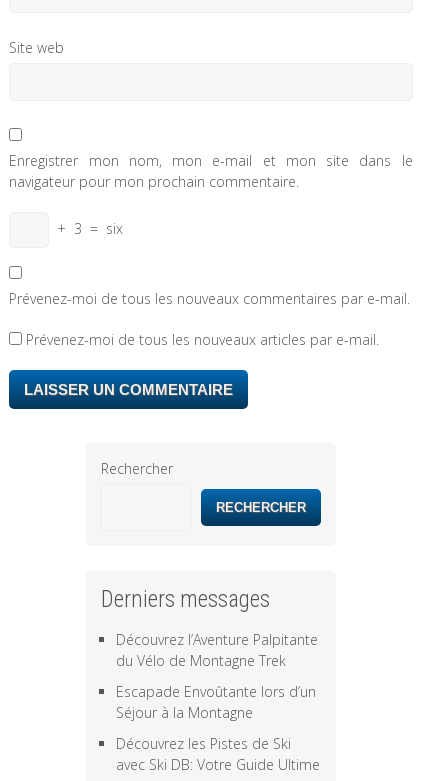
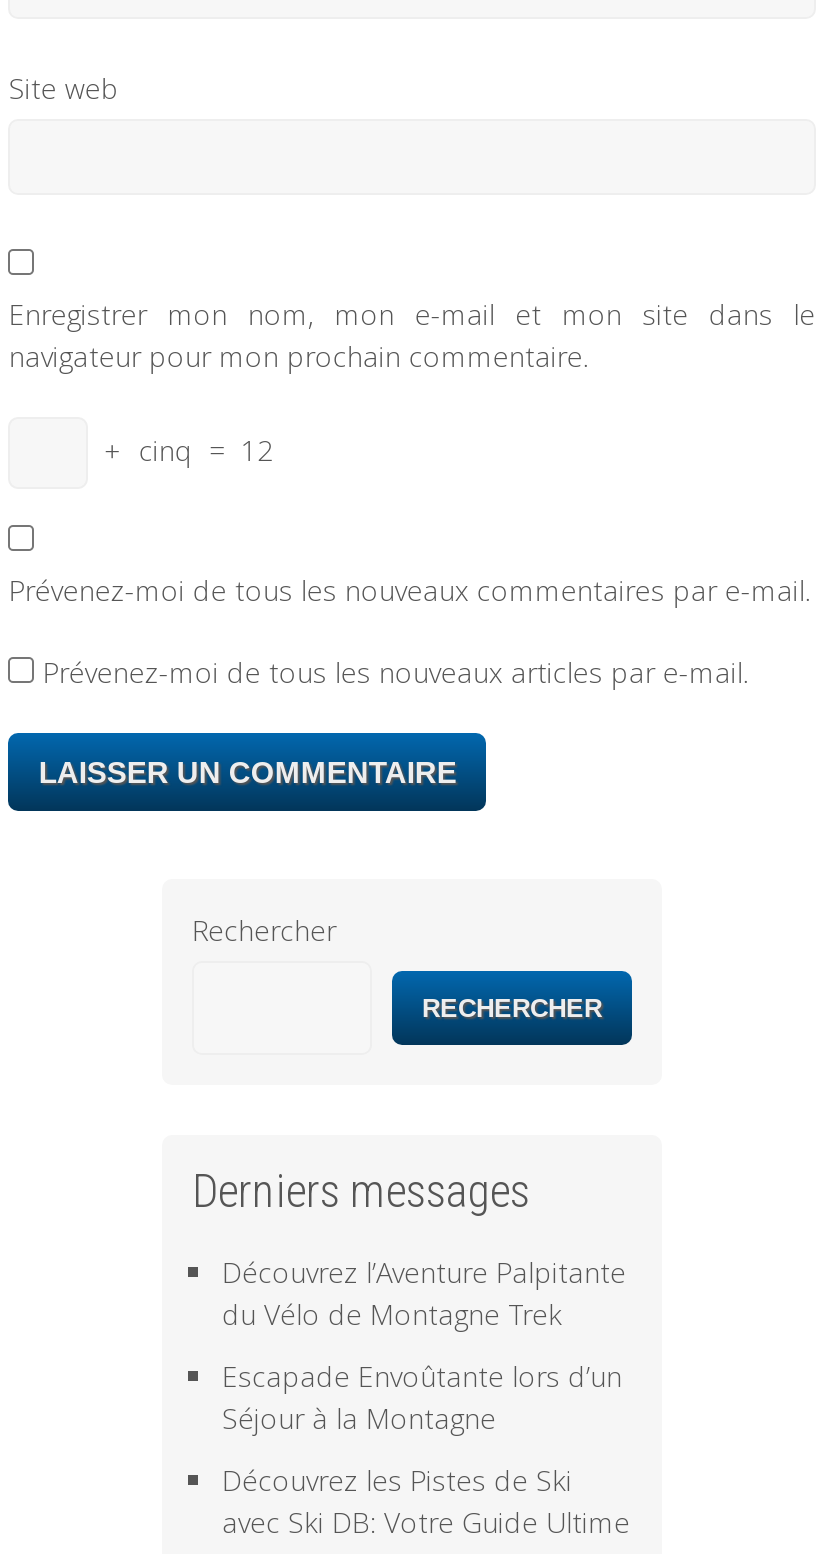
[53,219,123,238] + 3 = six -> [97,431,273,469] + cinq = 12

